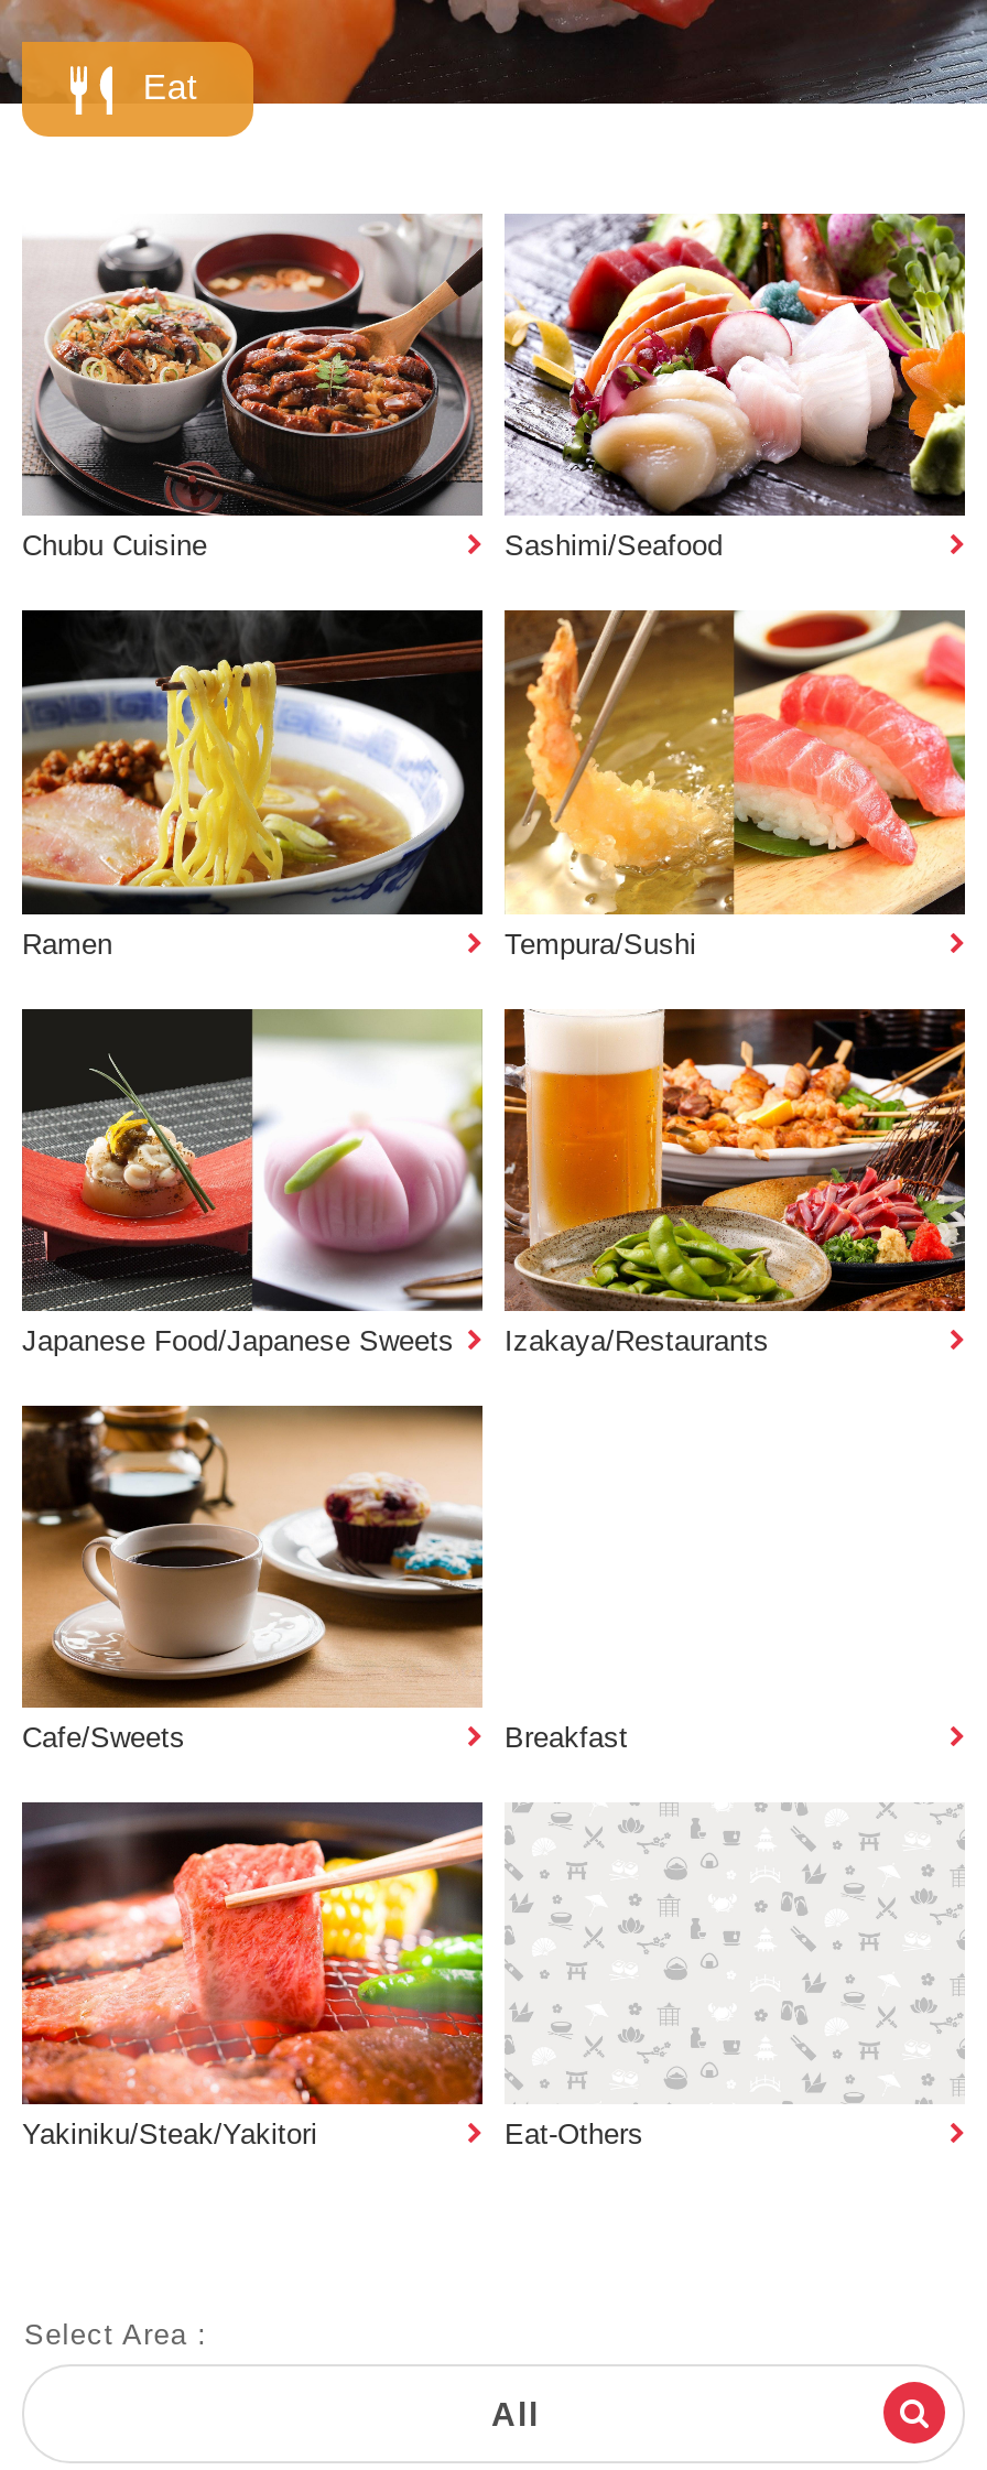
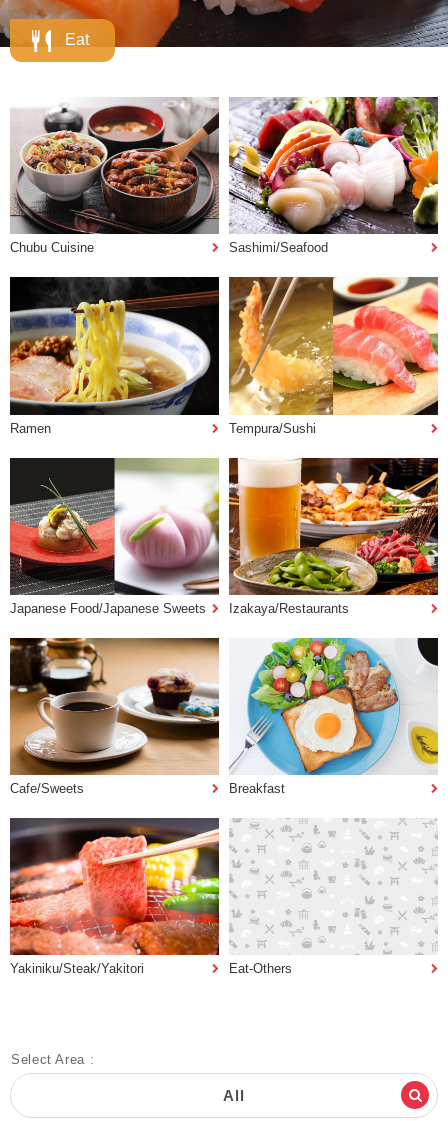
none -> [229,637,439,776] [image]

